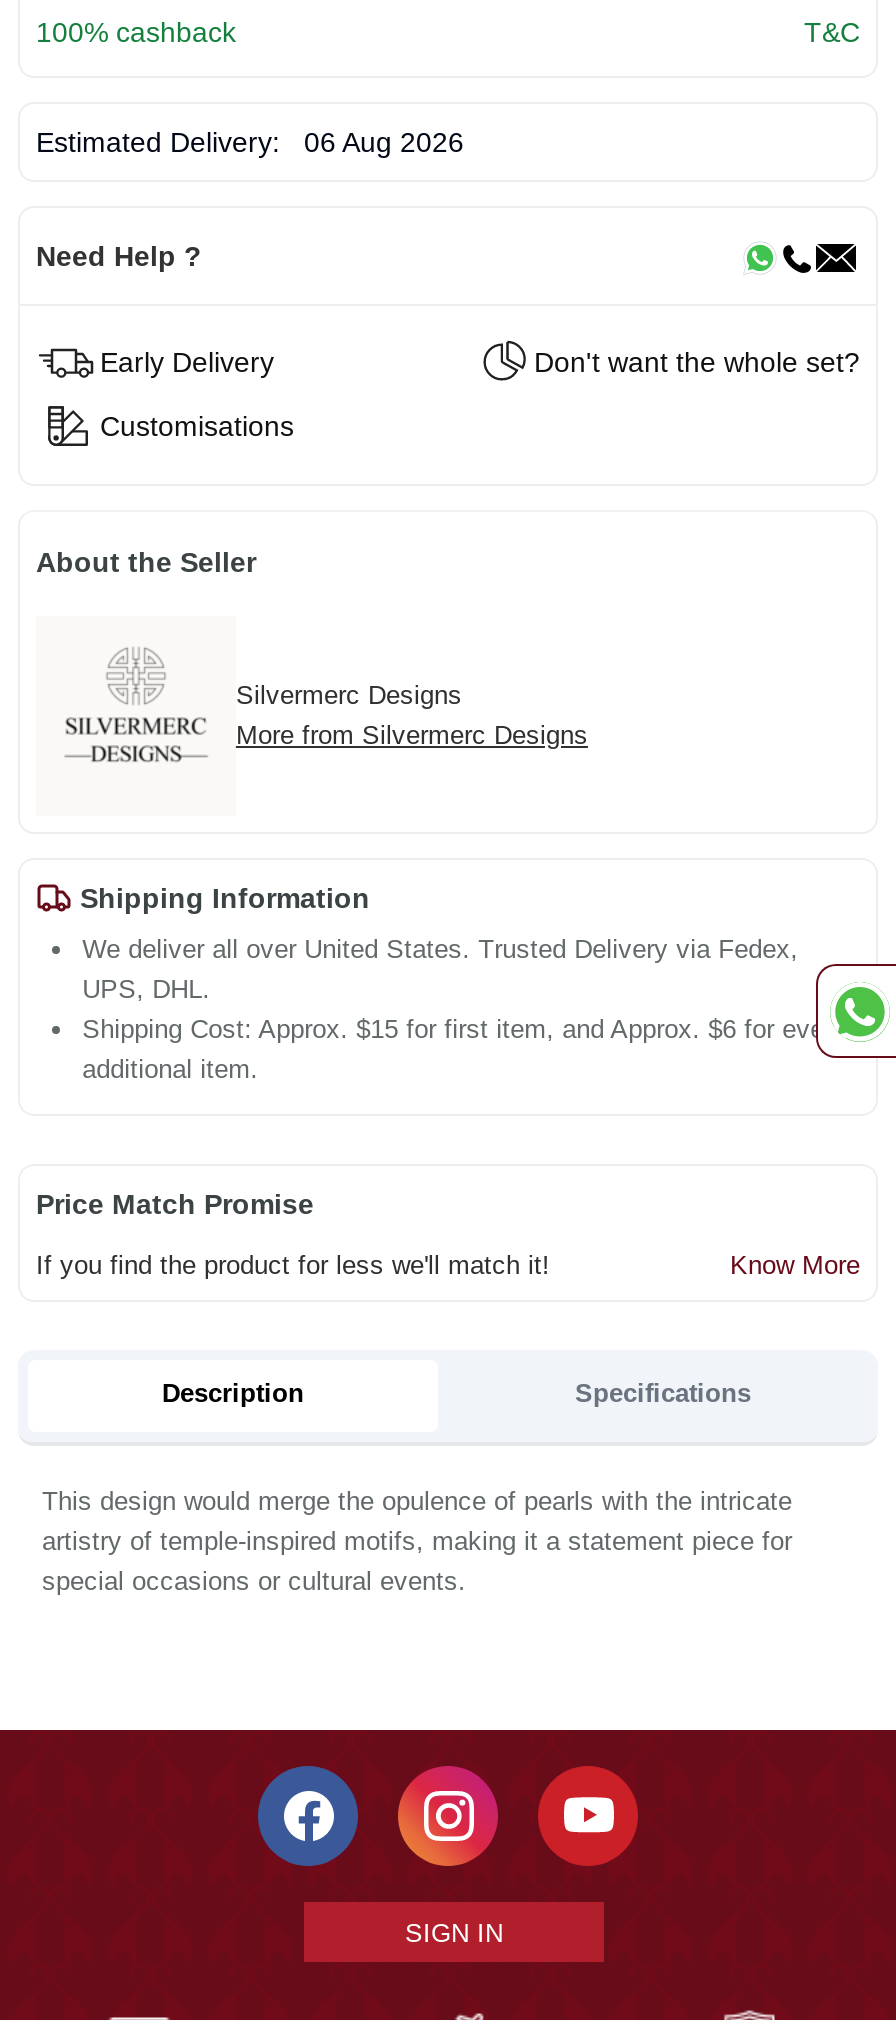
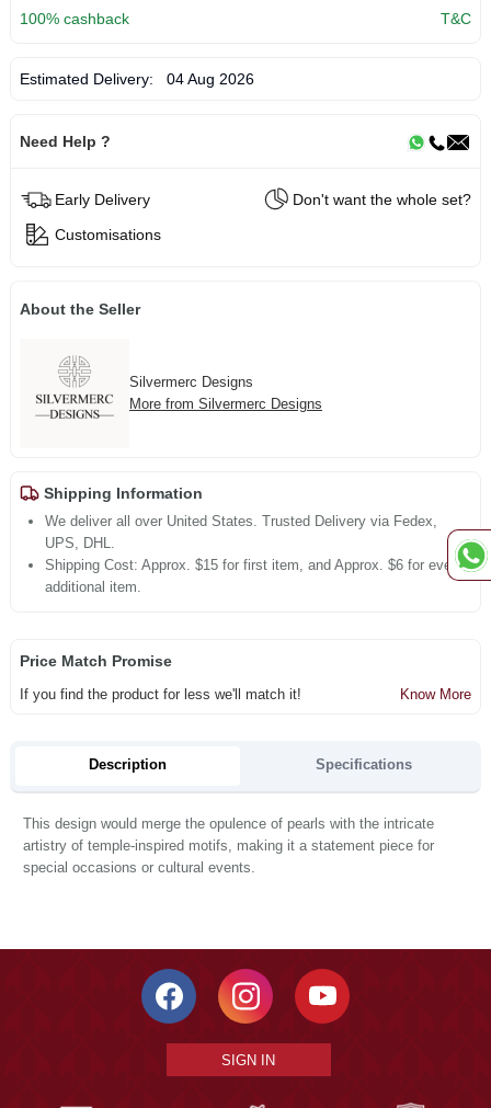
[36,126,464,158] Estimated Delivery: 06 Aug 2026 -> [20,70,254,87] Estimated Delivery: 04 Aug 2026

